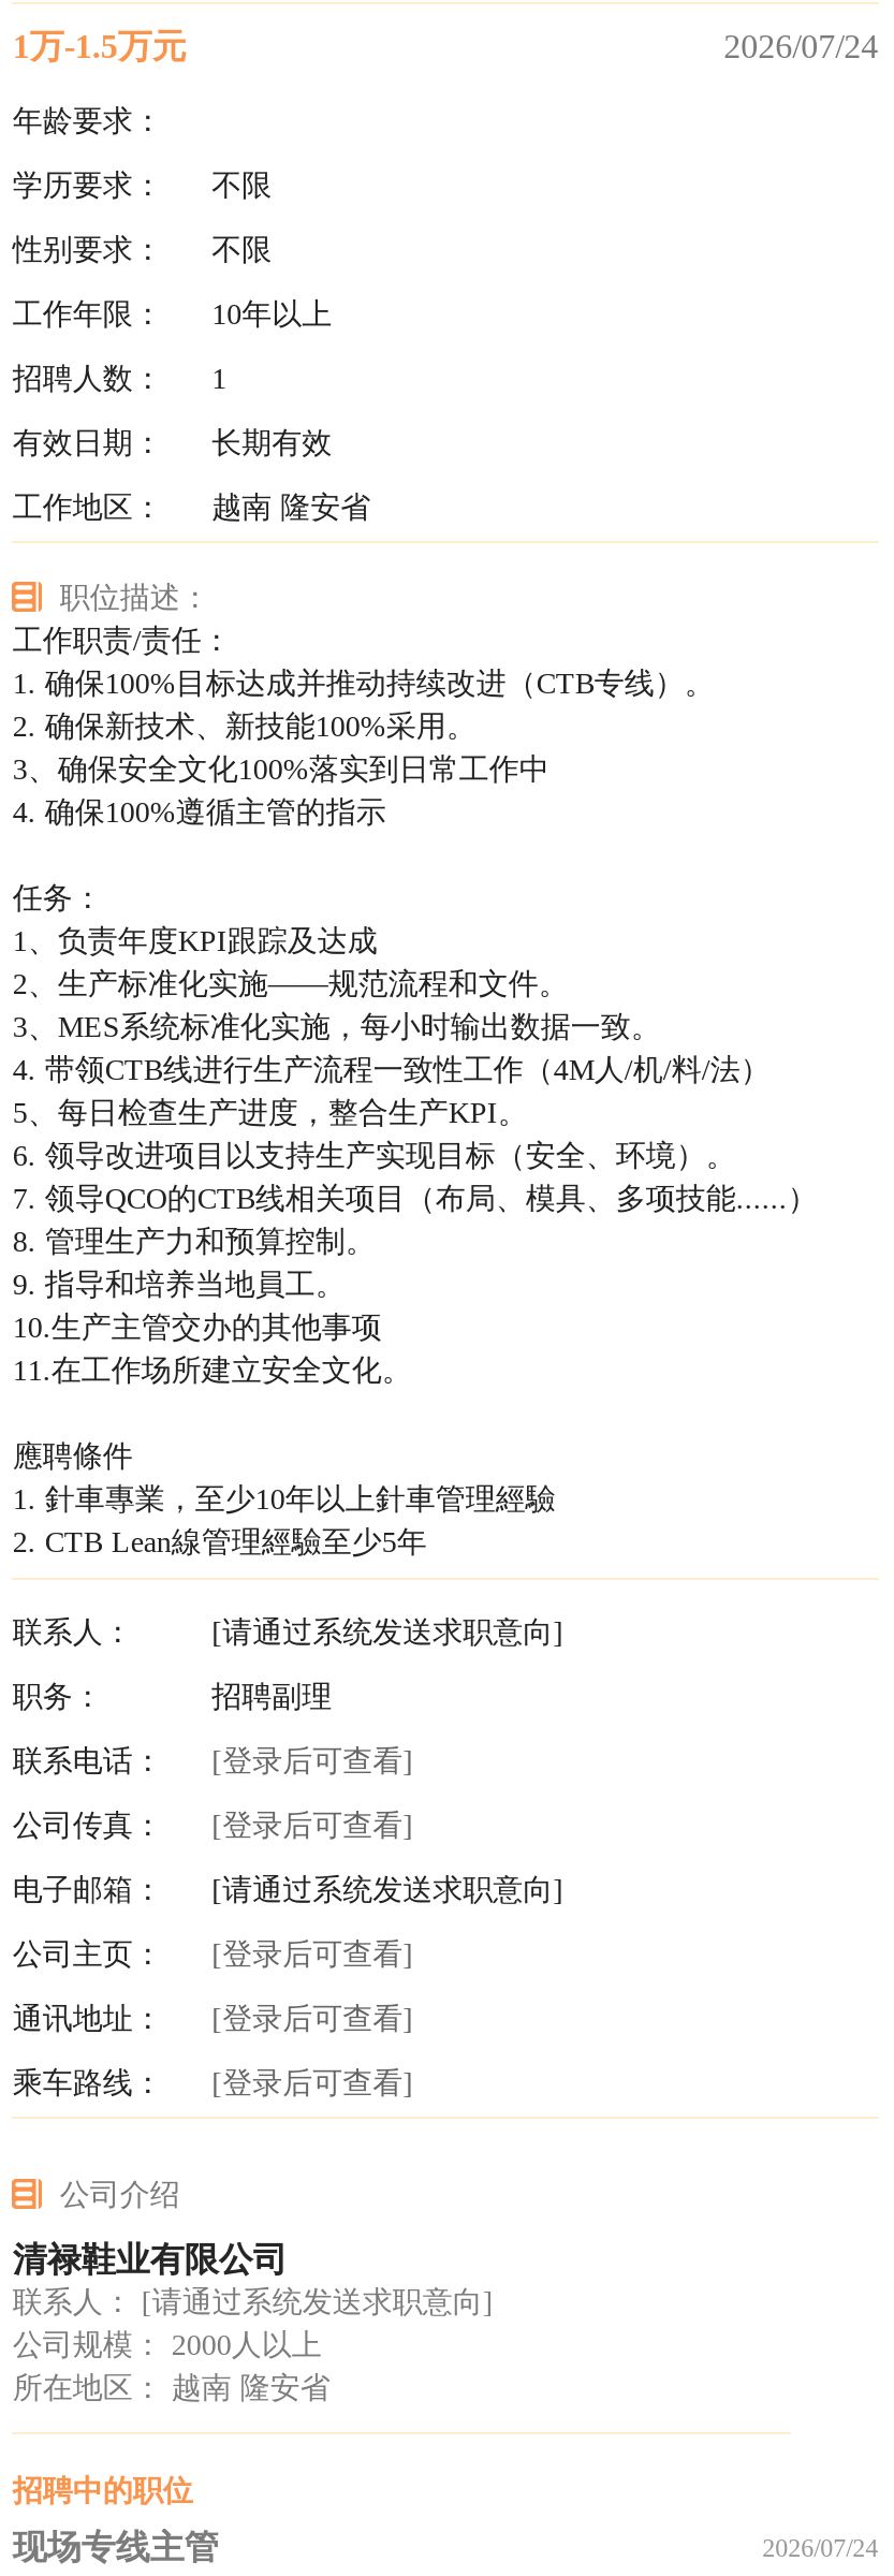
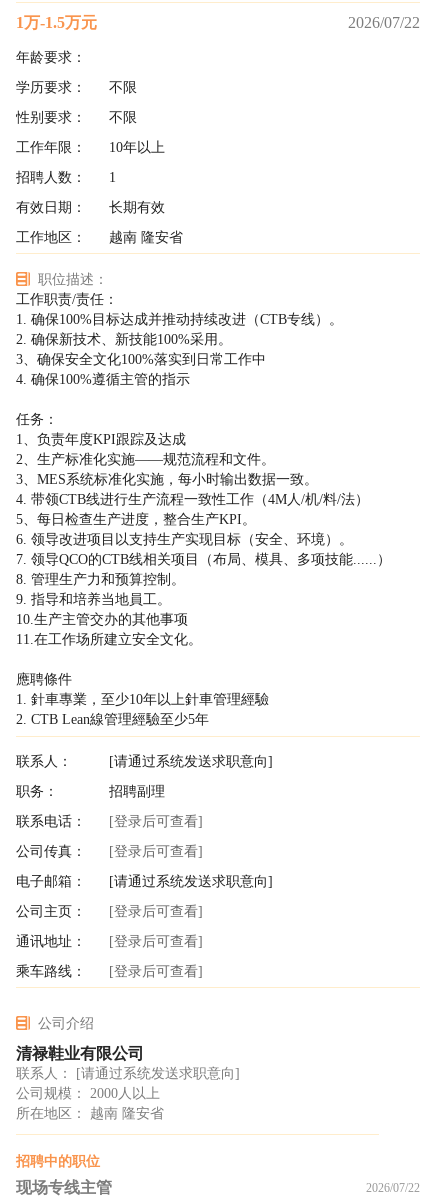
[724,28,878,64] 2026/07/24 -> [348,14,420,31] 2026/07/22
[762,2533,878,2563] 2026/07/24 -> [366,1181,420,1195] 2026/07/22

